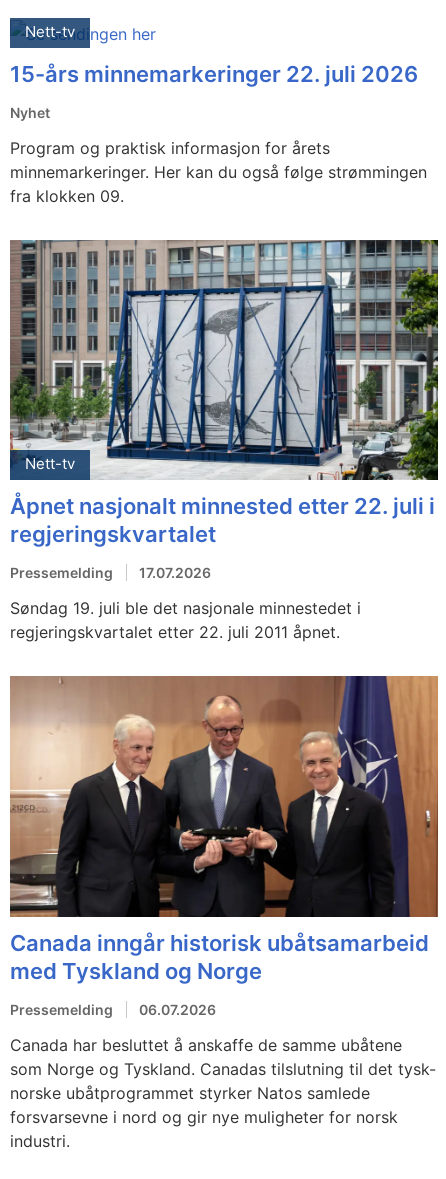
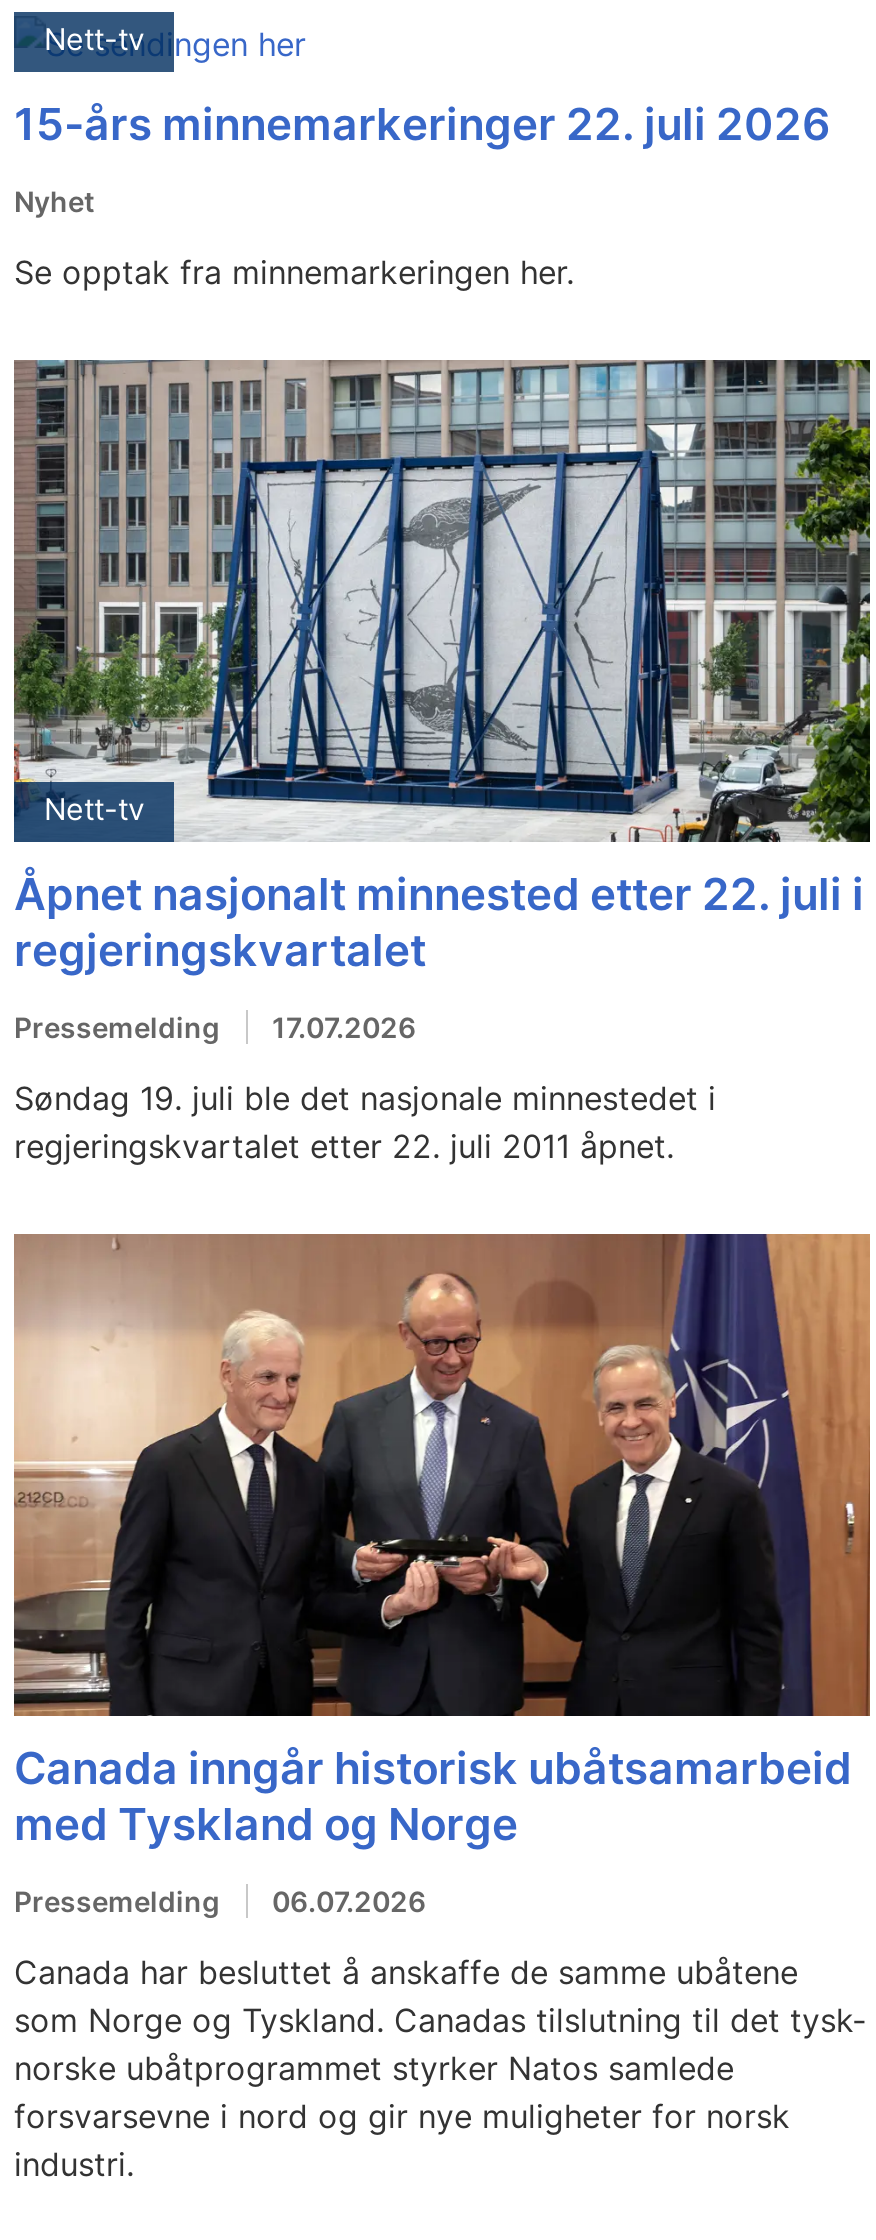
[10,138,427,206] Program og praktisk informasjon for årets | minnemarkeringer. Her kan du også følge strømmingen | fra klokken 09. -> [14,252,574,292] Se opptak fra minnemarkeringen her.

